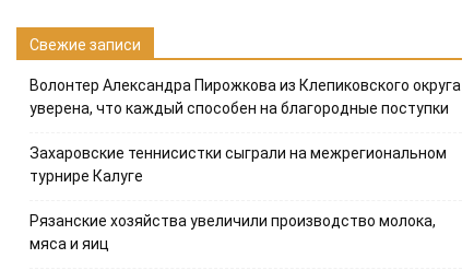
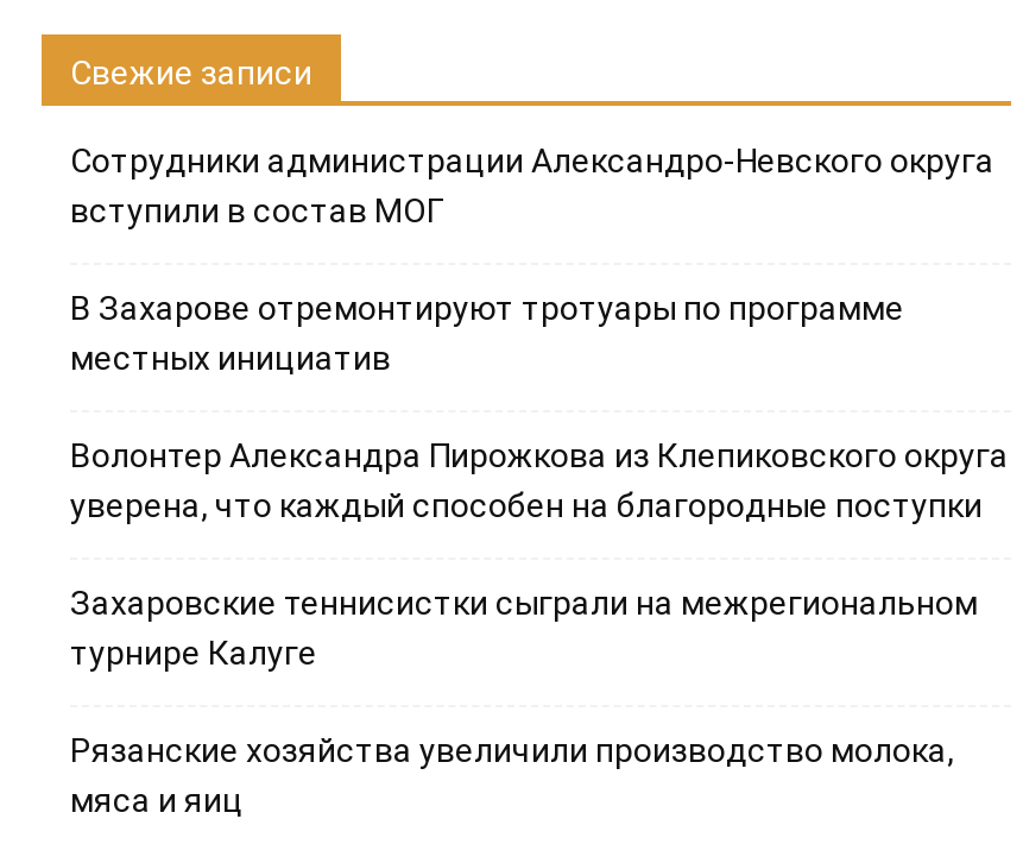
none -> [70,141,994,377] Сотрудники администрации Александро-Невского округа | вступили в состав МОГ | В Захарове отремонтируют тротуары по программе | местных инициатив

